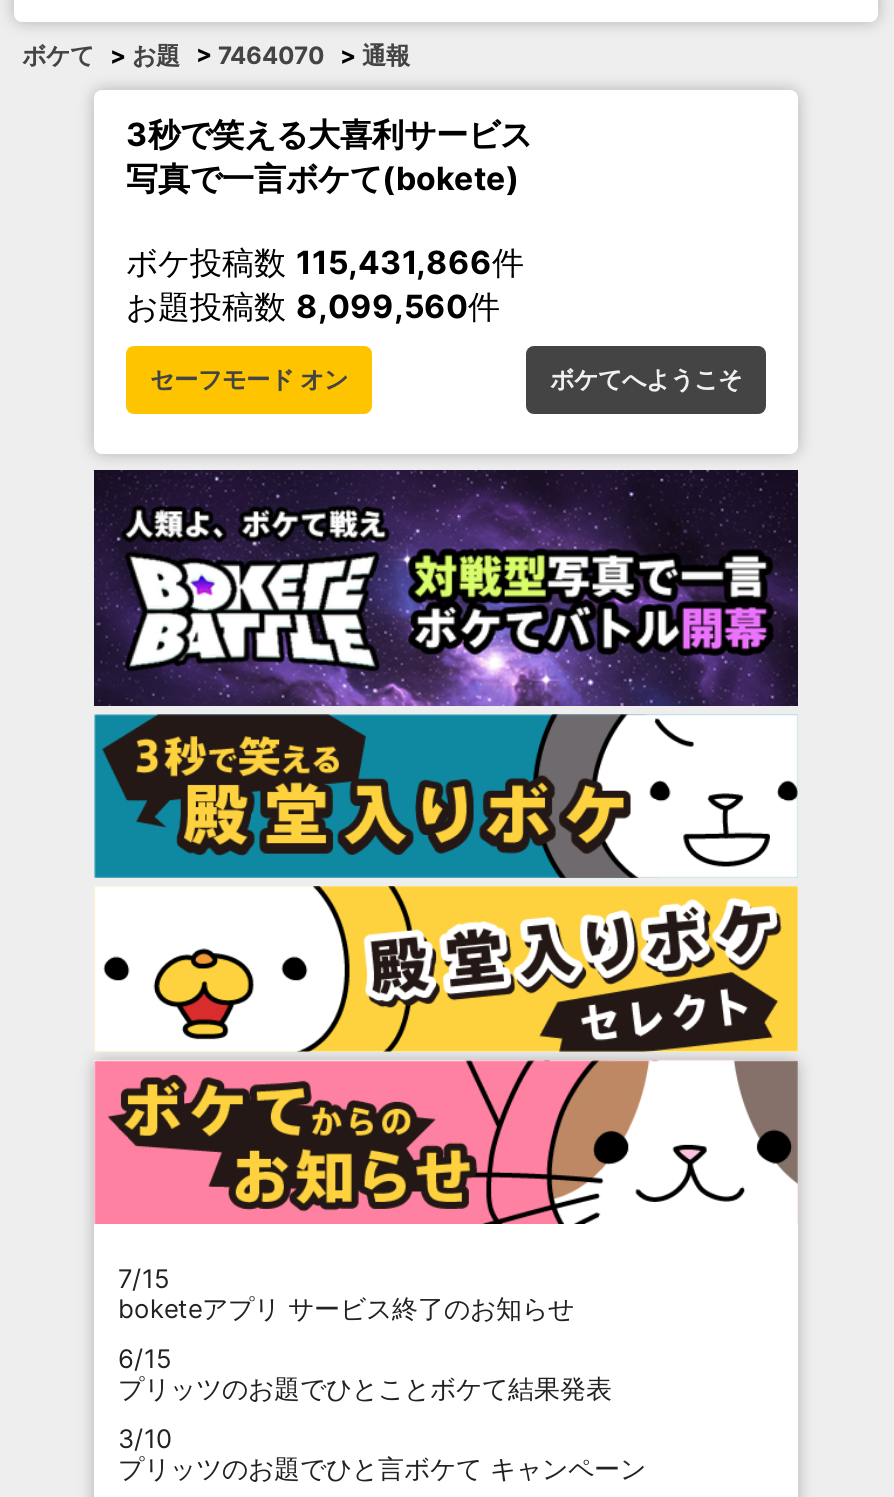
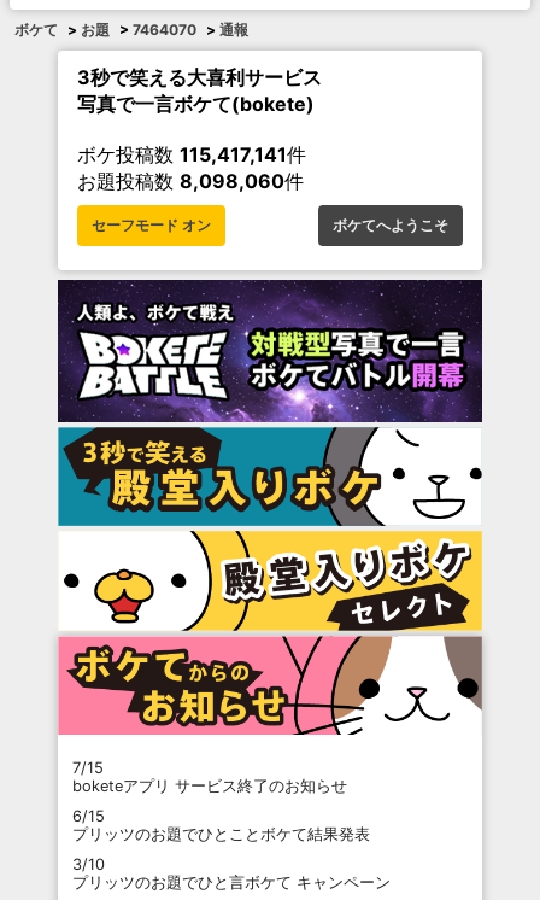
[126,242,524,282] ボケ投稿数115,431,866件 -> [77,143,306,167] ボケ投稿数115,417,141件
[126,286,500,326] お題投稿数8,099,560件 -> [77,169,304,193] お題投稿数8,098,060件

